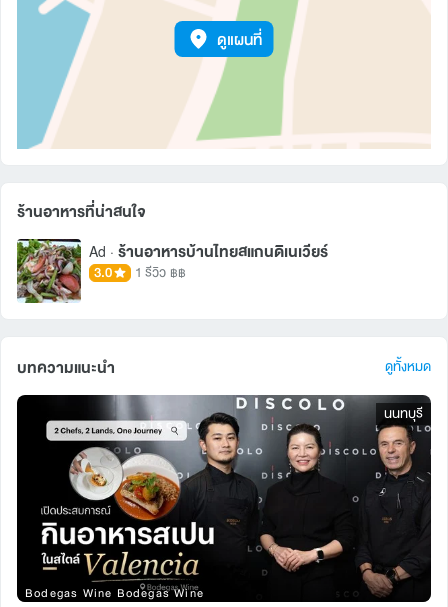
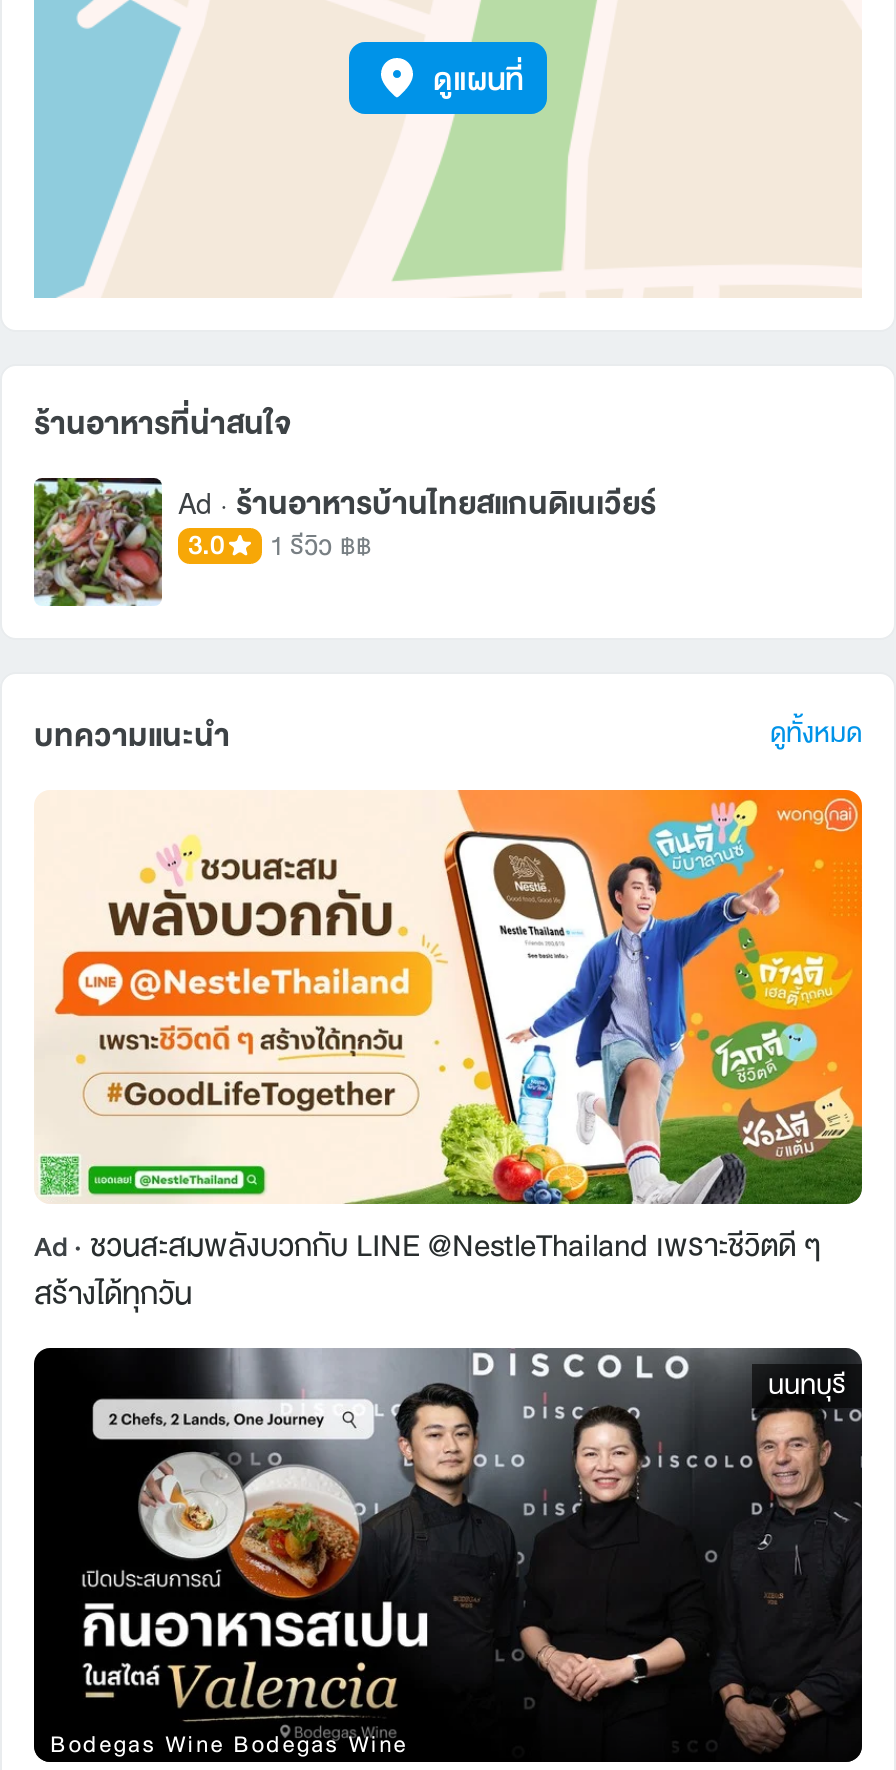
none -> [34,788,864,1315] [image] | Ad · ชวนสะสมพลังบวกกับ LINE @NestleThailand เพราะชีวิตดี ๆ | สร้างได้ทุกวัน

